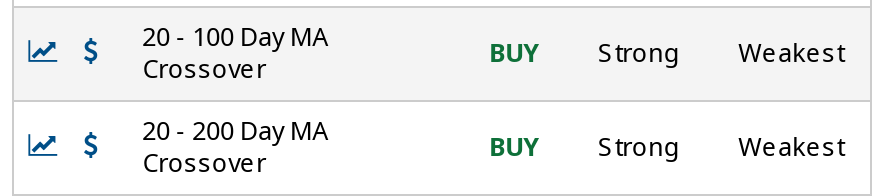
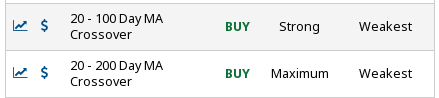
[598,131,680,165] Strong -> [271,65,329,82] Maximum

